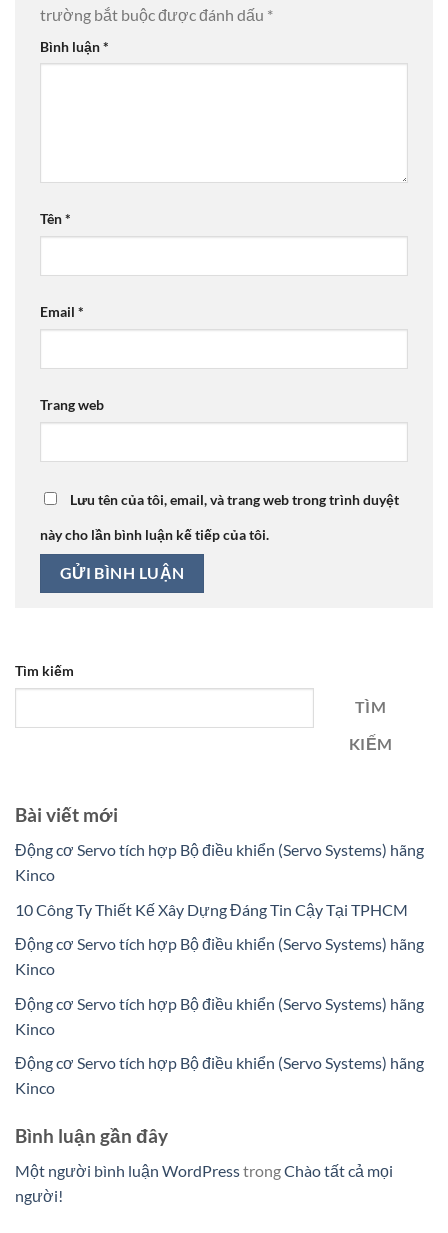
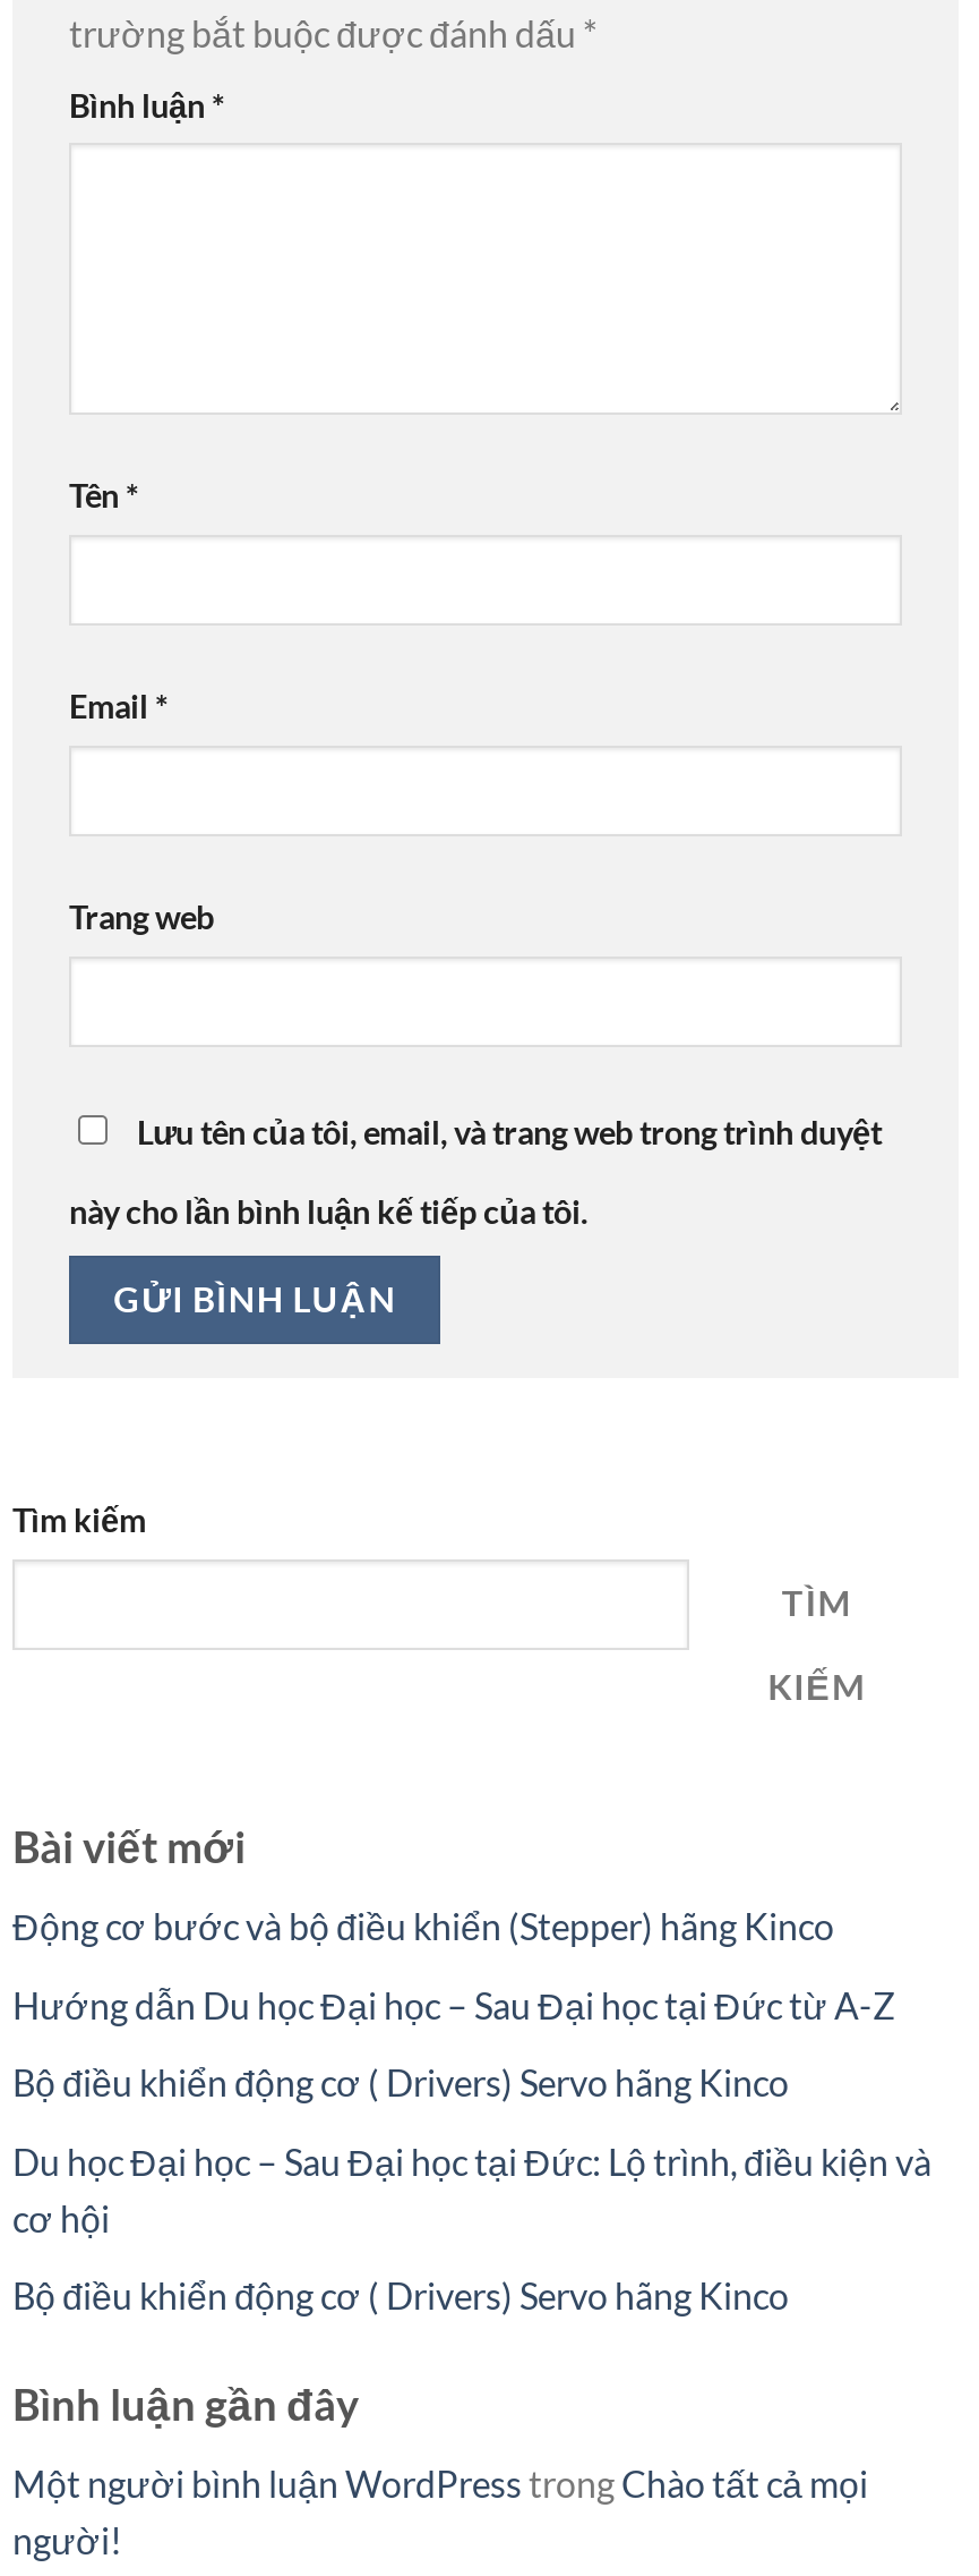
[15,840,424,884] Động cơ Servo tích hợp Bộ điều khiển (Servo Systems) hãng | Kinco -> [12,1904,834,1947] Động cơ bước và bộ điều khiển (Stepper) hãng Kinco
[15,900,408,919] 10 Công Ty Thiết Kế Xây Dựng Đáng Tin Cậy Tại TPHCM -> [12,1983,895,2026] Hướng dẫn Du học Đại học – Sau Đại học tại Đức từ A-Z
[15,934,424,978] Động cơ Servo tích hợp Bộ điều khiển (Servo Systems) hãng | Kinco -> [12,2061,789,2104] Bộ điều khiển động cơ ( Drivers) Servo hãng Kinco
[15,994,424,1038] Động cơ Servo tích hợp Bộ điều khiển (Servo Systems) hãng | Kinco -> [12,2139,931,2239] Du học Đại học – Sau Đại học tại Đức: Lộ trình, điều kiện và | cơ hội
[15,1053,424,1097] Động cơ Servo tích hợp Bộ điều khiển (Servo Systems) hãng | Kinco -> [12,2274,789,2317] Bộ điều khiển động cơ ( Drivers) Servo hãng Kinco

